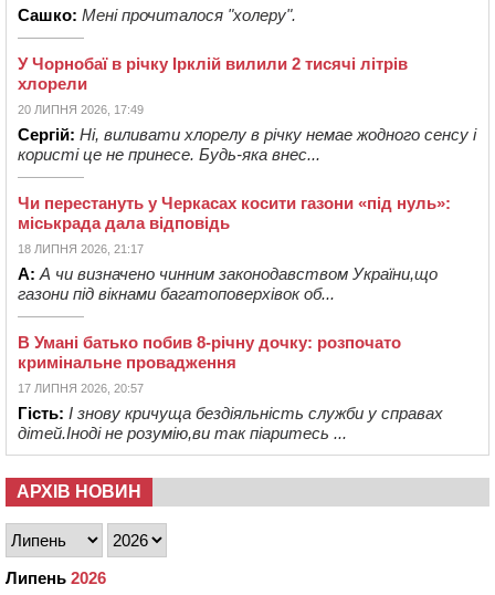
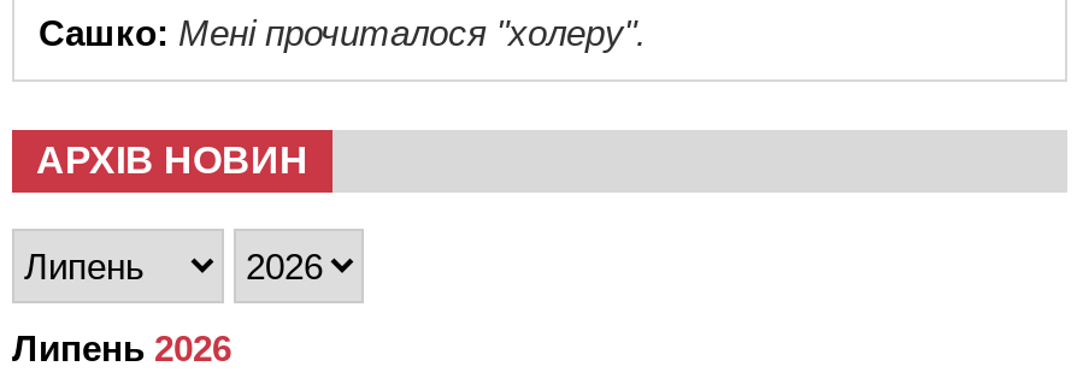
[18,54,476,442] У Чорнобаї в річку Ірклій вилили 2 тисячі літрів | хлорели | 20 ЛИПНЯ 2026, 17:49 | Сергій: Ні, виливати хлорелу в річку немае жодного сенсу і | користі це не принесе. Будь-яка внес... | Чи перестануть у Черкасах косити газони «під нуль»: | міськрада дала відповідь | 18 ЛИПНЯ 2026, 21:17 | А: А чи визначено чинним законодавством України,що | газони під вікнами багатоповерхівок об... | В Умані батько побив 8-річну дочку: розпочато | кримінальне провадження | 17 ЛИПНЯ 2026, 20:57 | Гість: І знову кричуща бездіяльність служби у справах | дітей.Іноді не розумію,ви так піаритесь ... -> none

